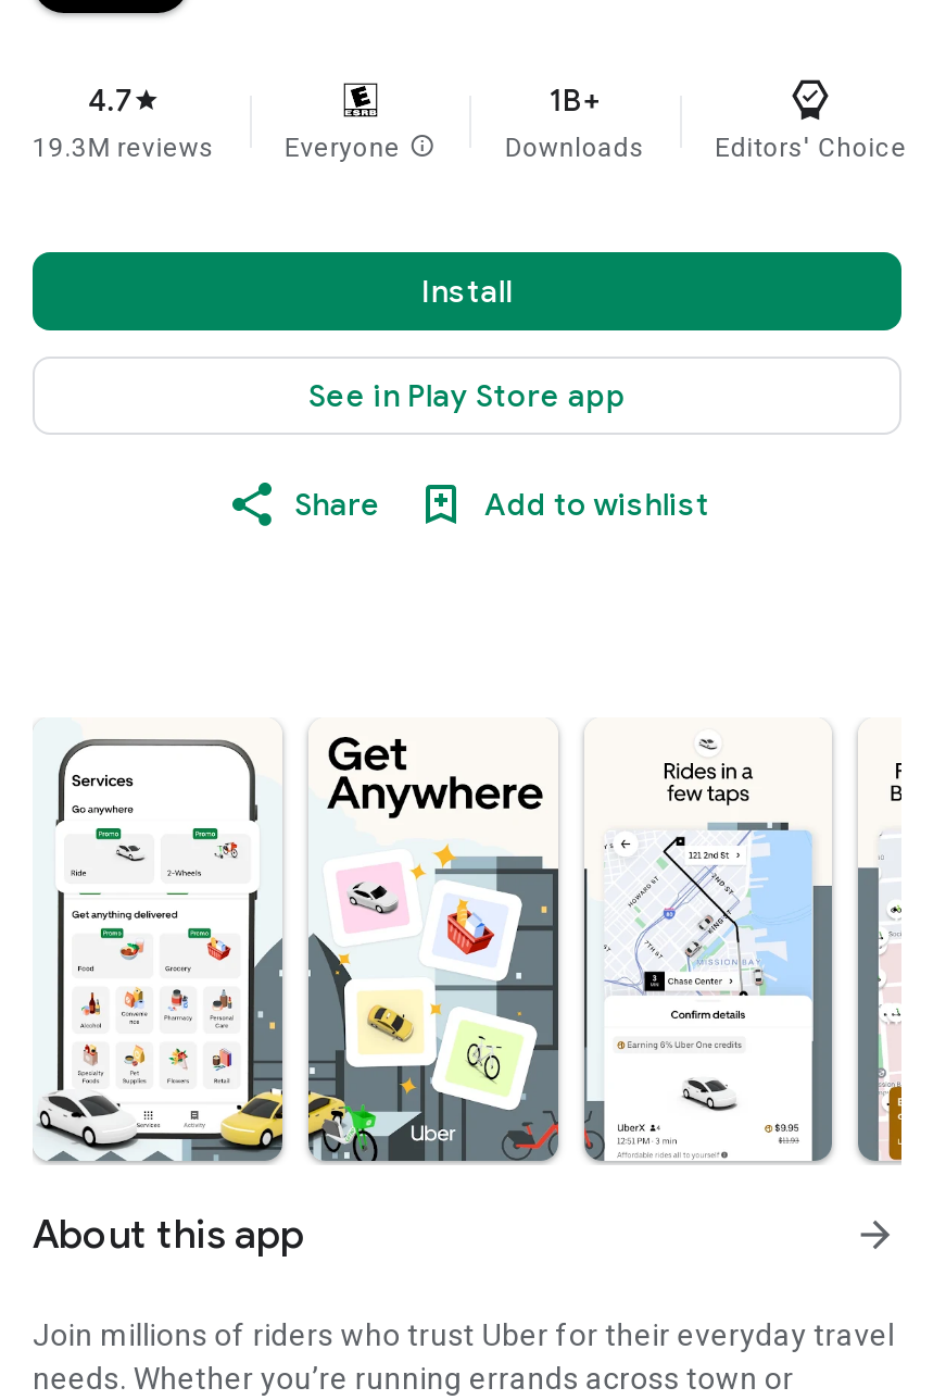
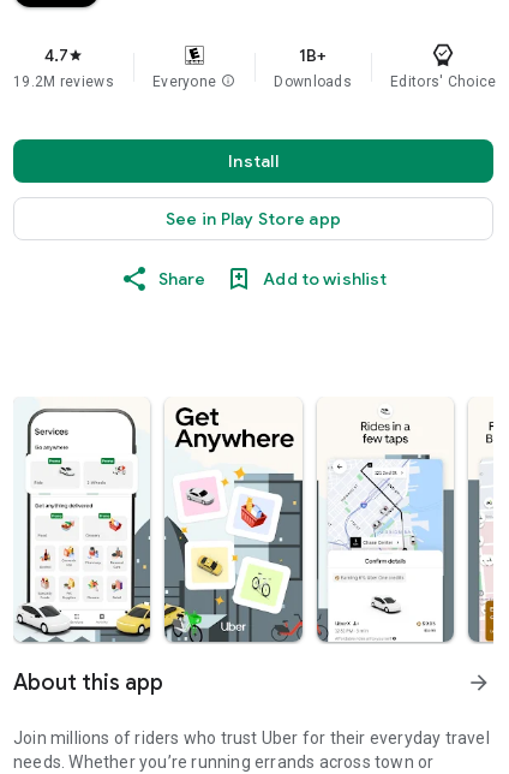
[33,133,215,163] 19.3M reviews -> [13,73,114,90] 19.2M reviews

